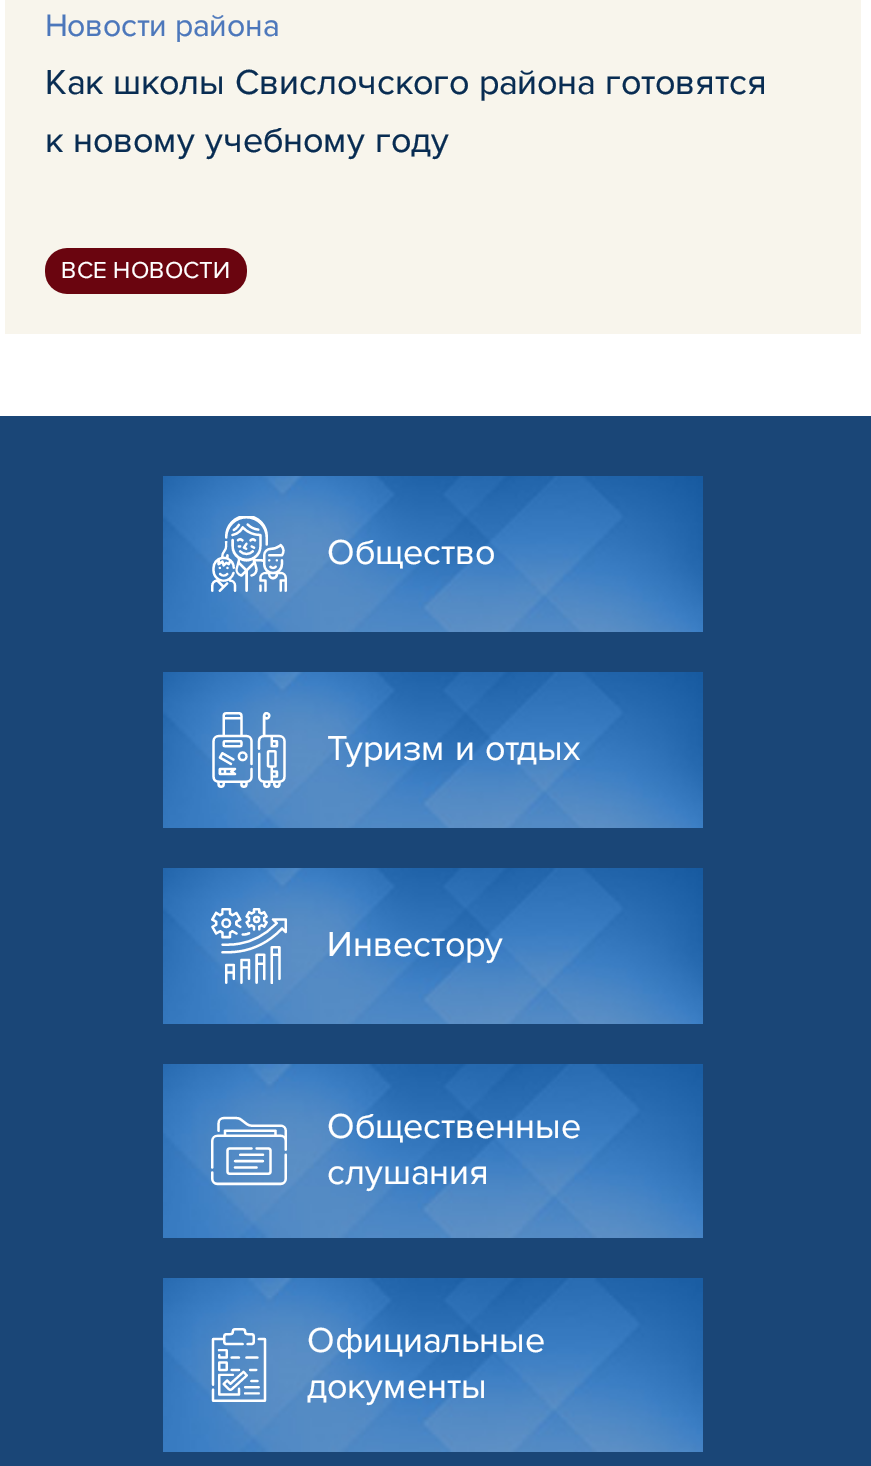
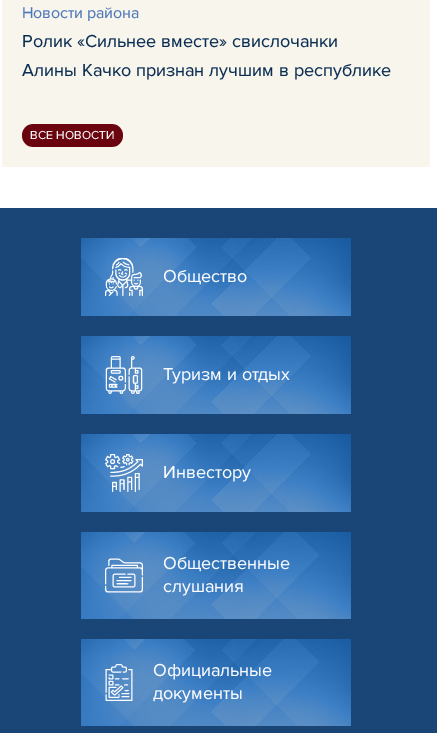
[45,59,767,161] Как школы Свислочского района готовятся | к новому учебному году -> [22,30,391,81] Ролик «Сильнее вместе» свислочанки | Алины Качко признан лучшим в республике

